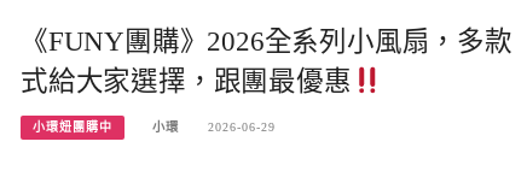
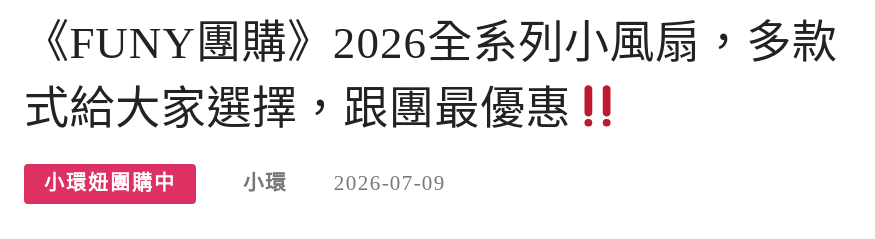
[208,120,275,133] 2026-06-29 -> [334,173,446,195] 2026-07-09

